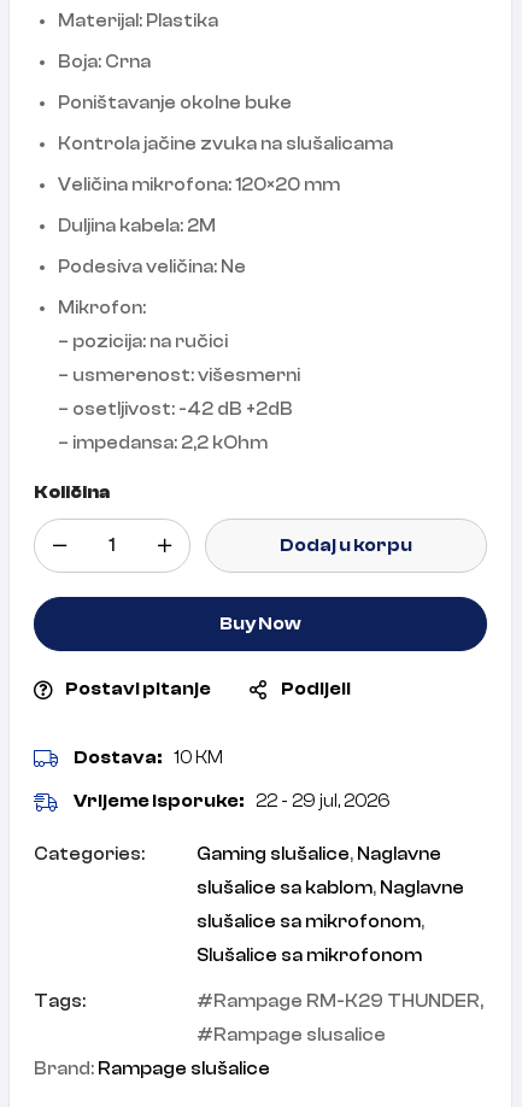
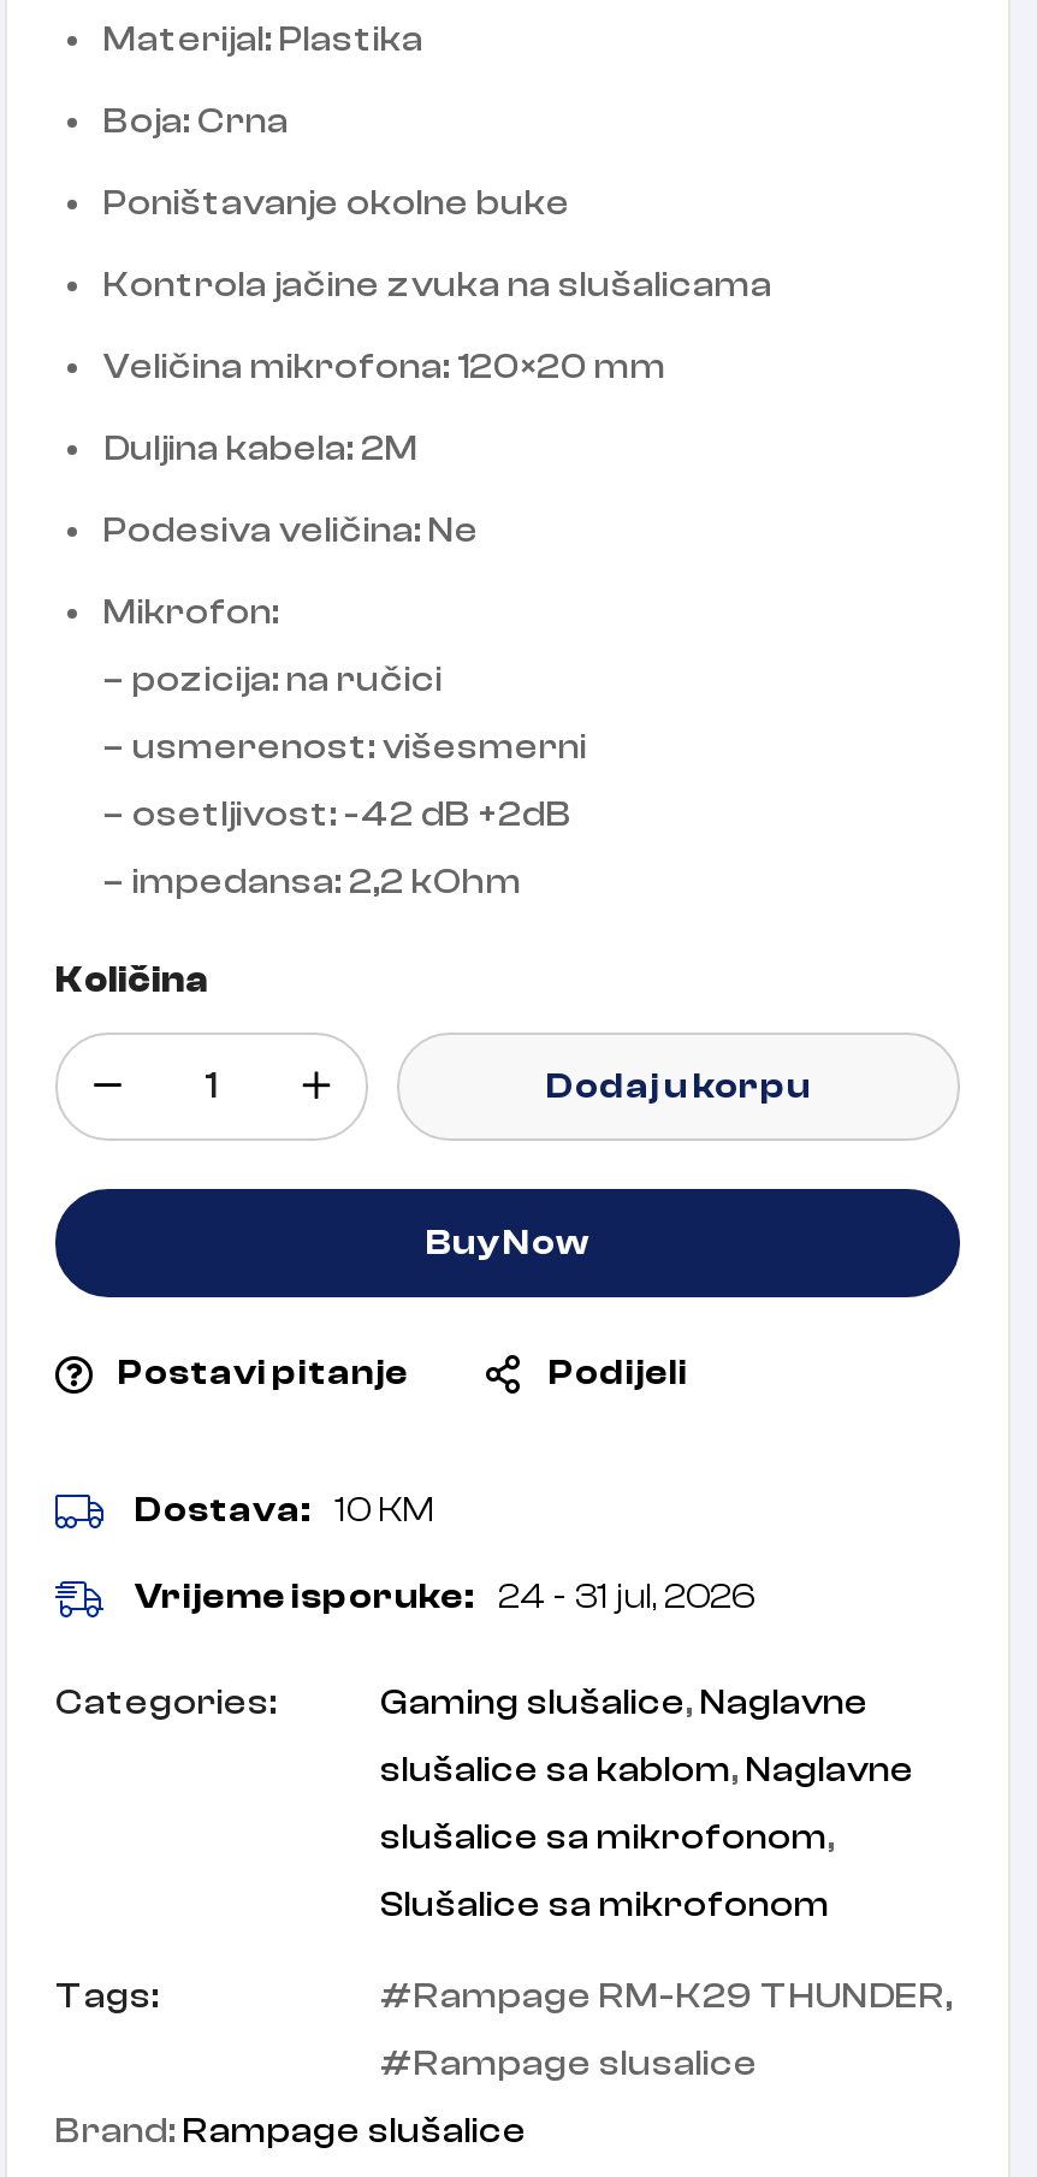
[74,791,391,811] Vrijeme isporuke: 22 - 29 jul, 2026 -> [135,1576,758,1617] Vrijeme isporuke: 24 - 31 jul, 2026

